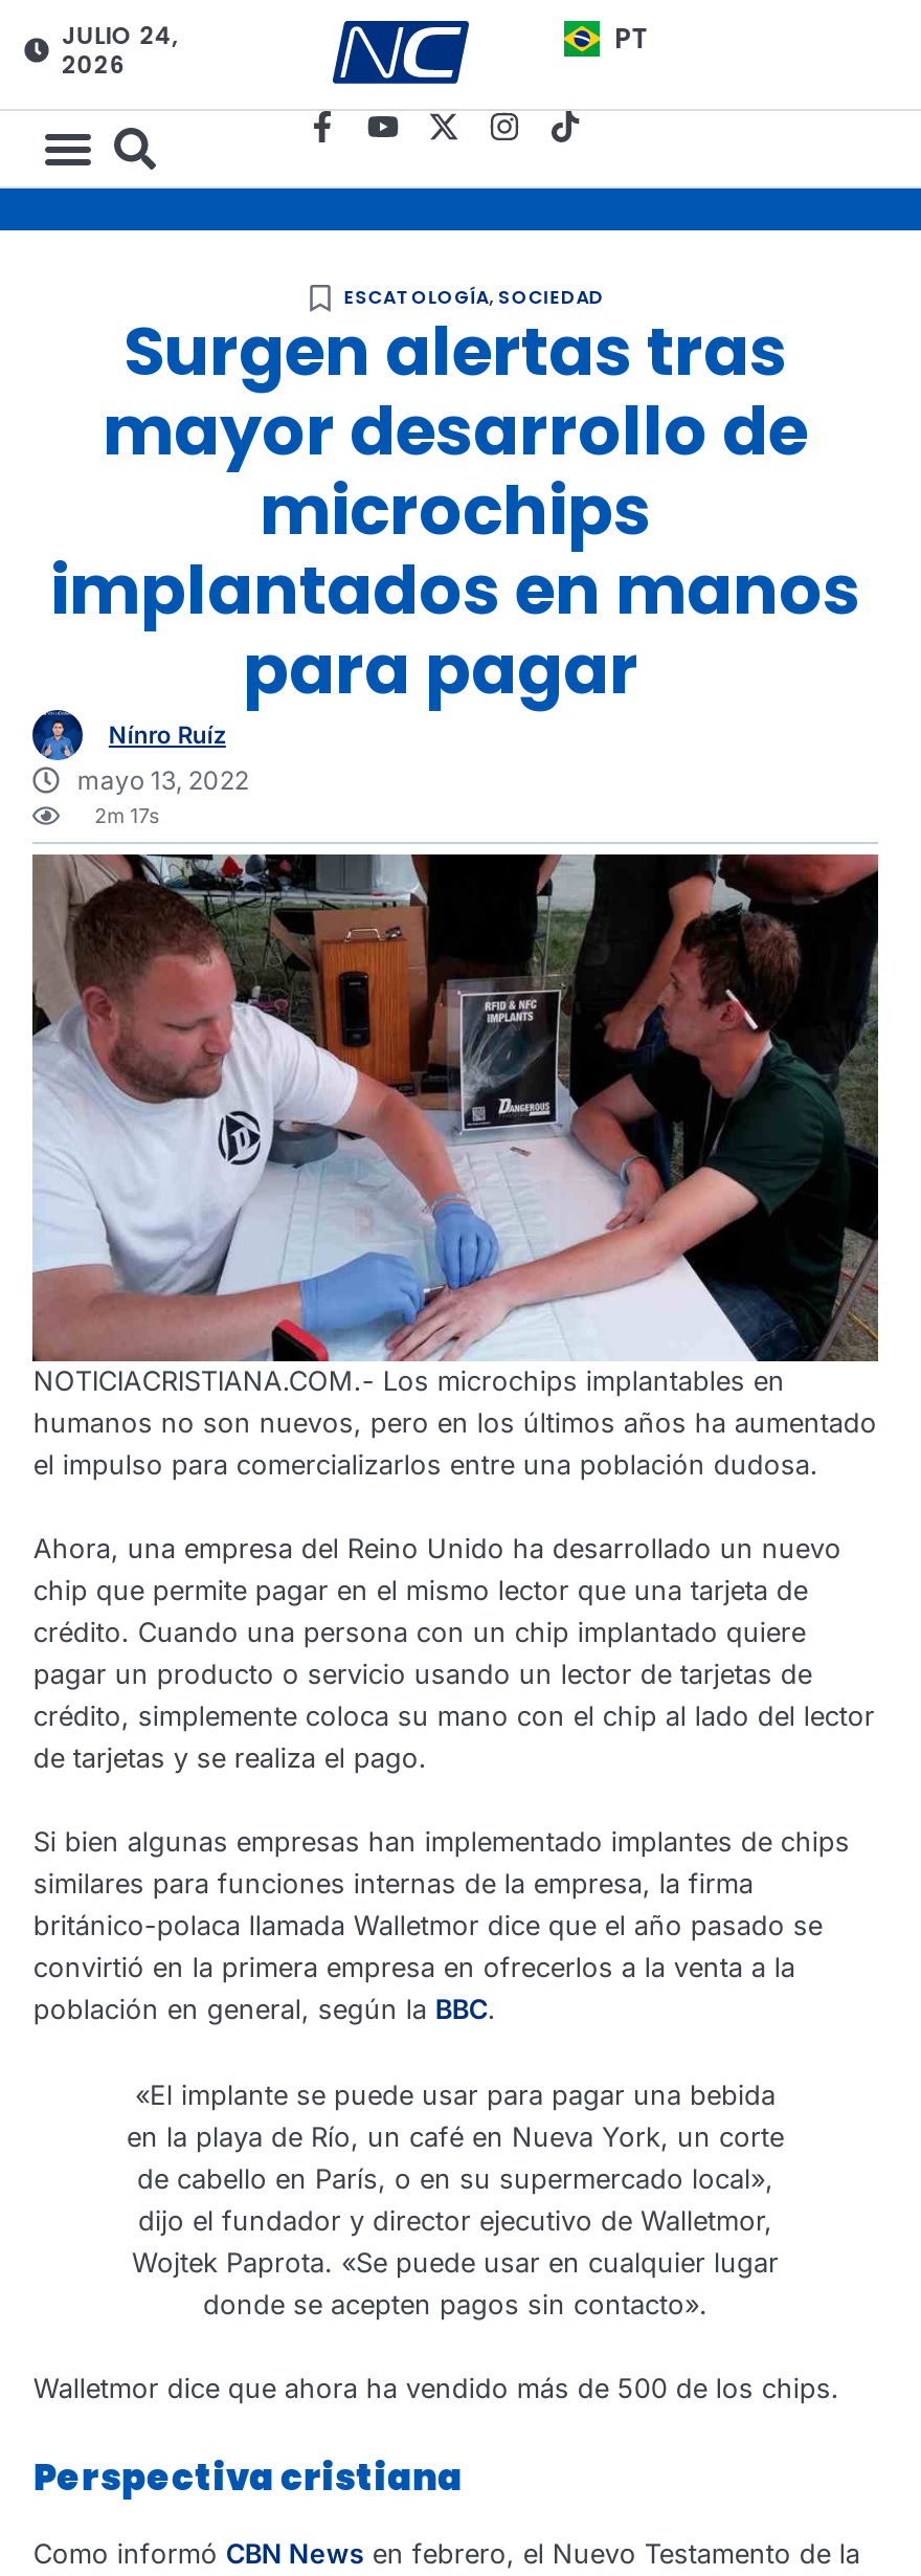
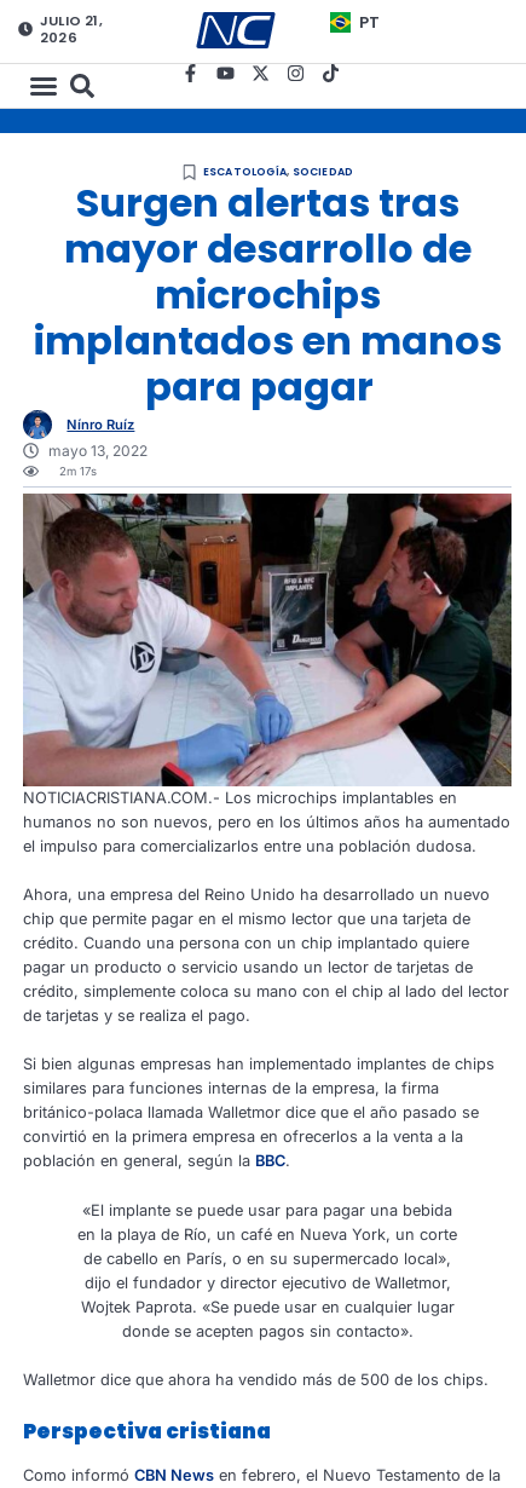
[62,19,179,52] JULIO 24, -> [40,11,103,30] JULIO 21,

